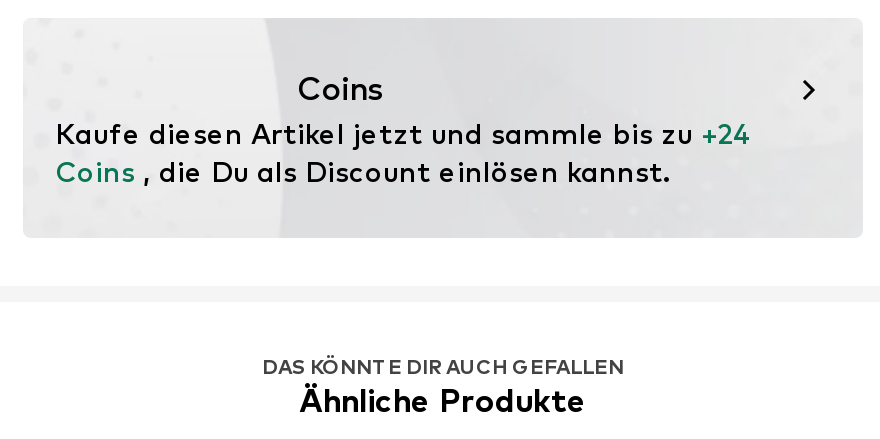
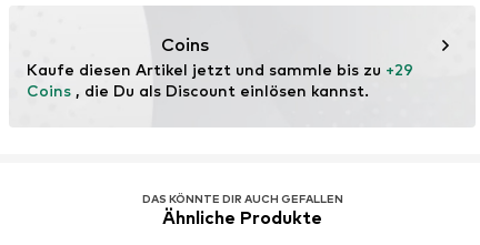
[55,115,751,149] Kaufe diesen Artikel jetzt und sammle bis zu +24 -> [27,60,413,78] Kaufe diesen Artikel jetzt und sammle bis zu +29

